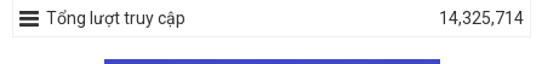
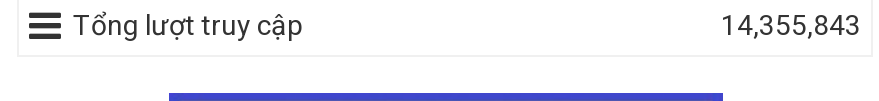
[439,9,524,28] 14,325,714 -> [721,9,861,41] 14,355,843

